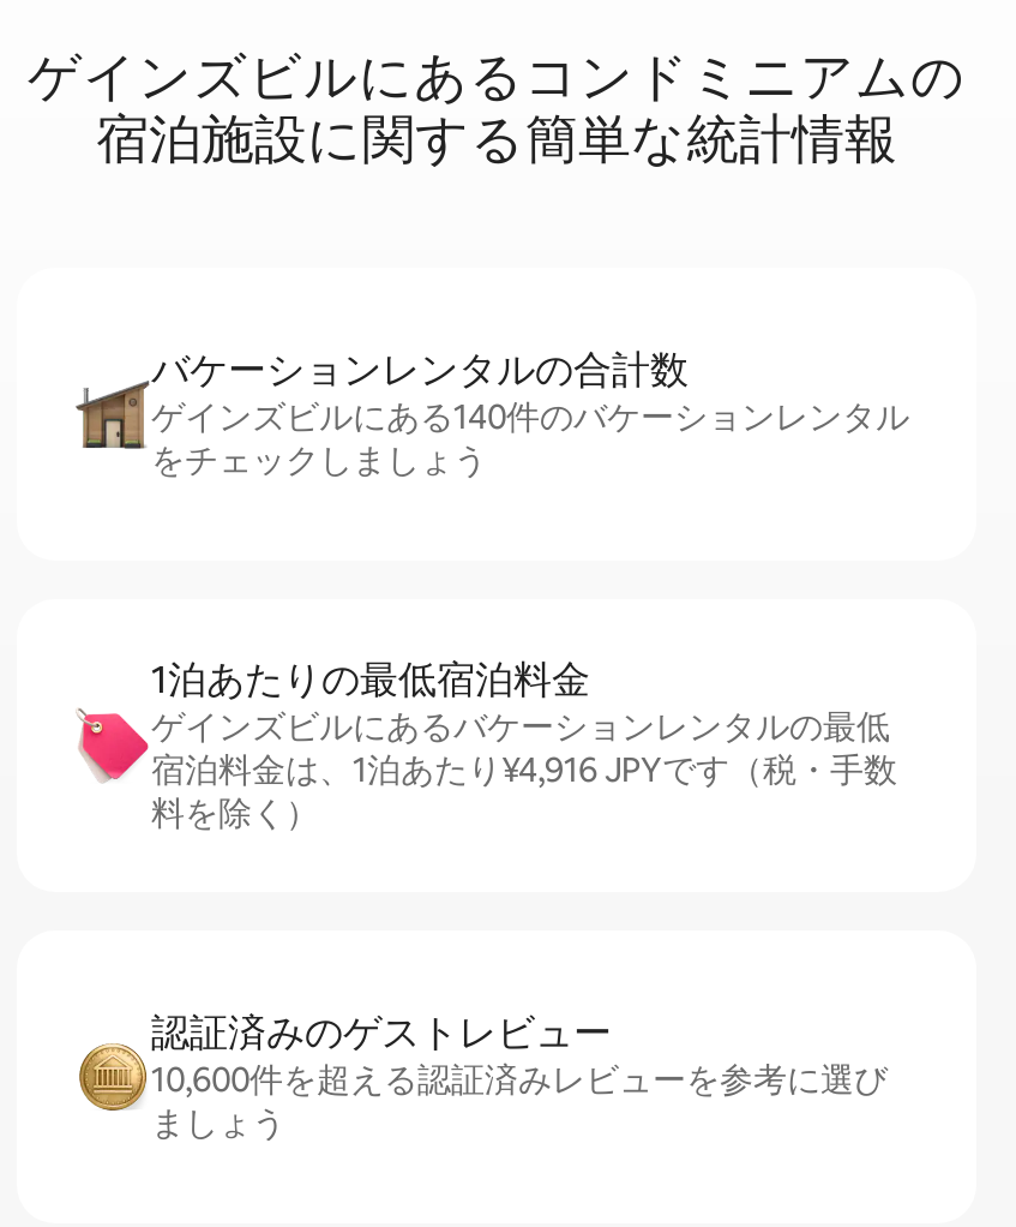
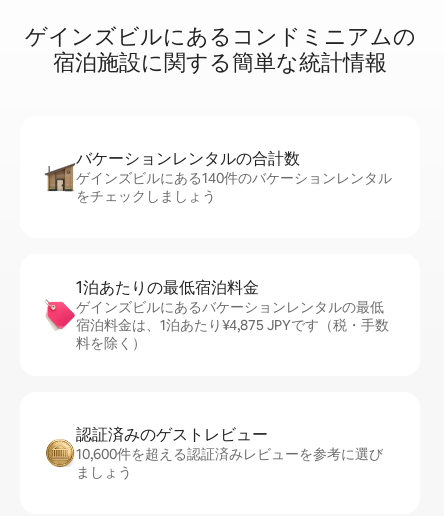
[151,748,897,791] 宿泊料金は、1泊あたり¥4,916 JPYです（税・手数 -> [76,316,389,334] 宿泊料金は、1泊あたり¥4,875 JPYです（税・手数

